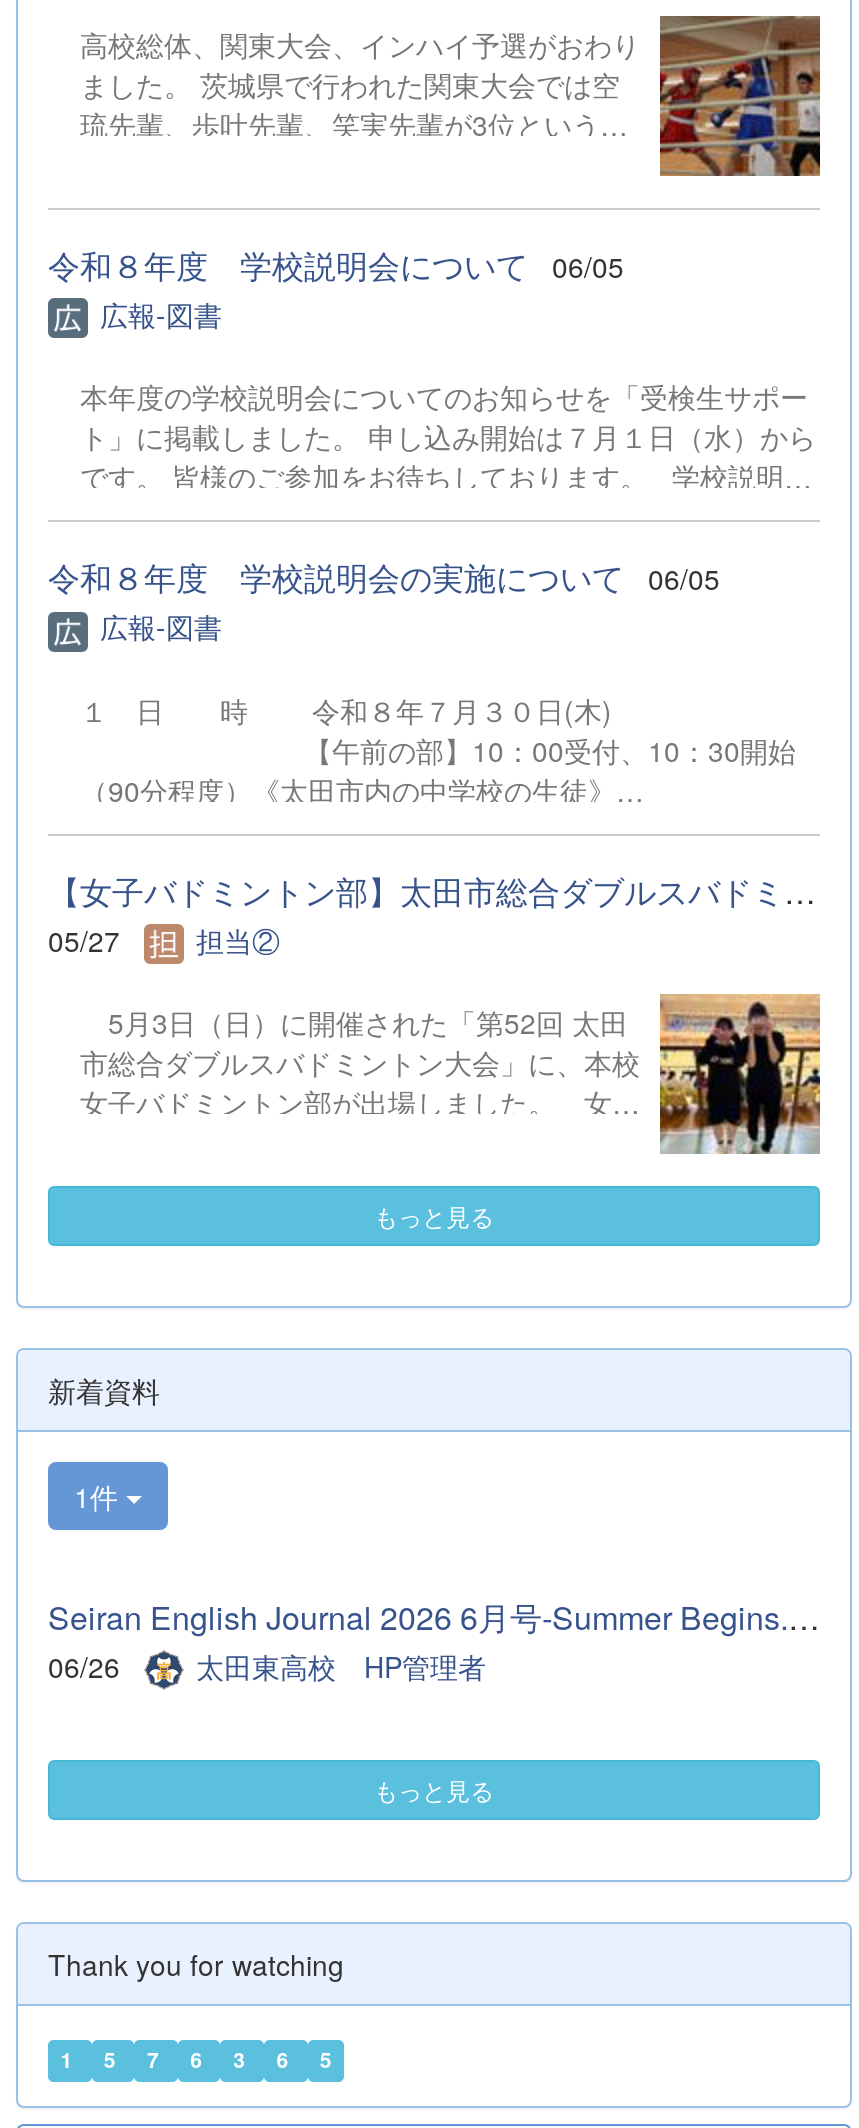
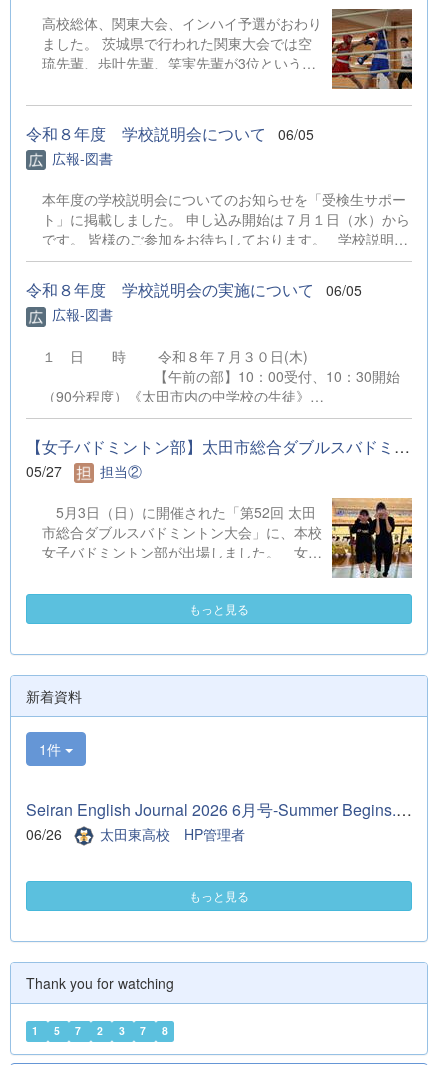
[190,2045,208,2075] 6 -> [97,1023,106,1038] 2
[277,2045,295,2075] 6 -> [140,1023,149,1038] 7
[320,2045,332,2075] 5 -> [162,1023,168,1038] 8

